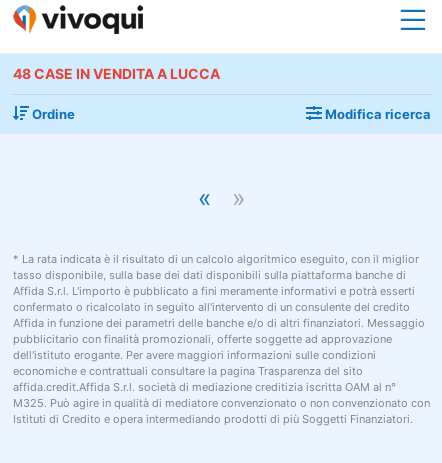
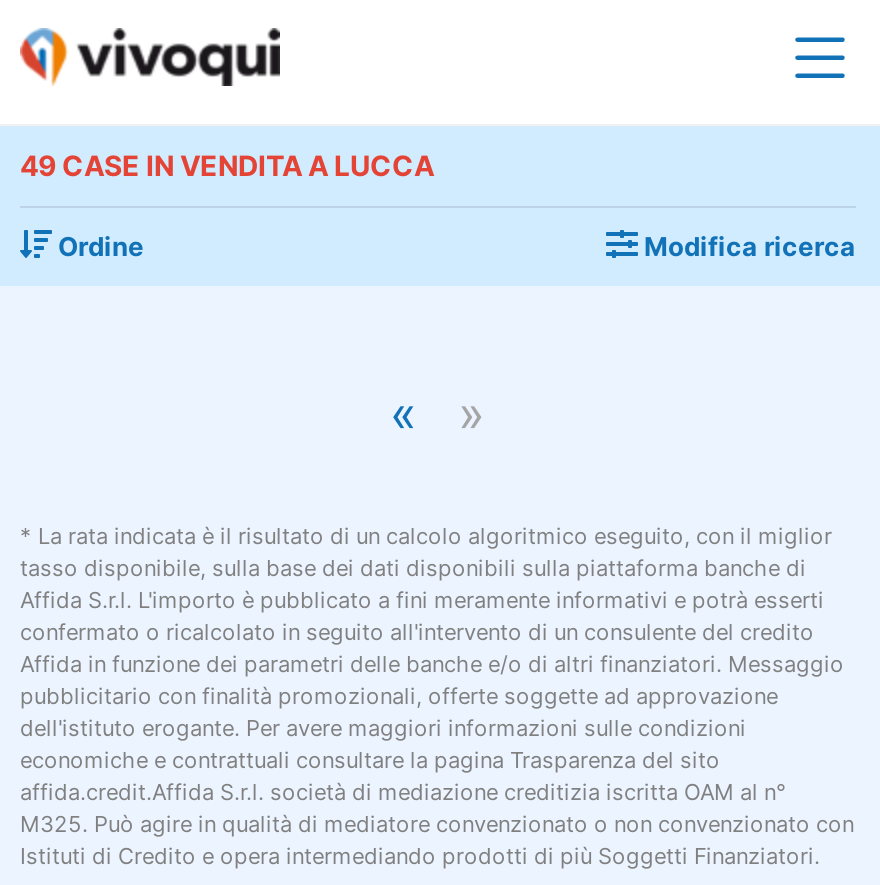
[13,65,220,82] 48 CASE IN VENDITA A LUCCA -> [20,148,434,182] 49 CASE IN VENDITA A LUCCA

